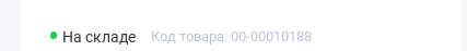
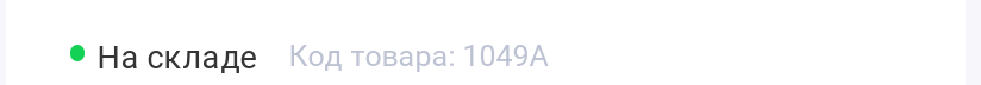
[63,28,311,45] На складе Код товара: 00-00010188 -> [97,37,548,75] На складе Код товара: 1049A

